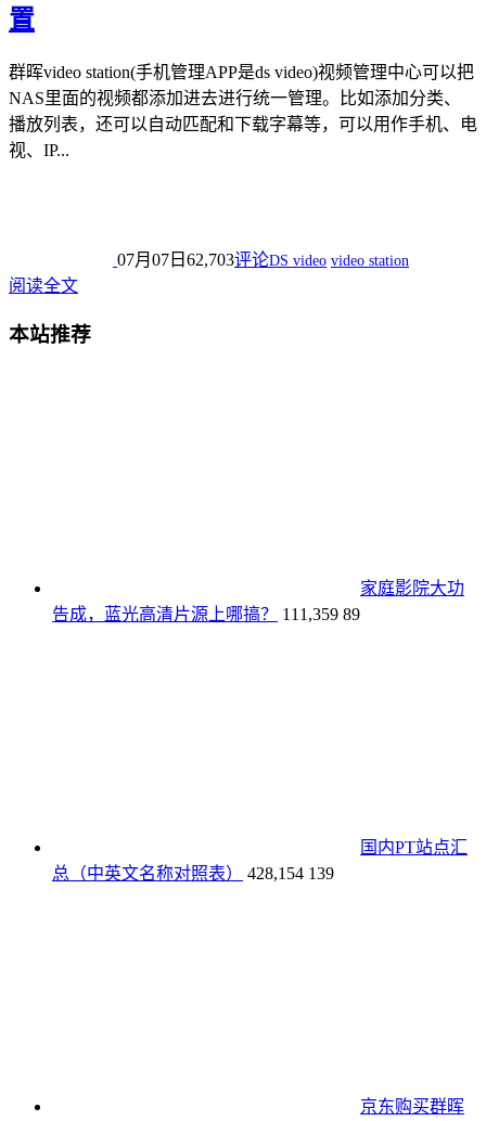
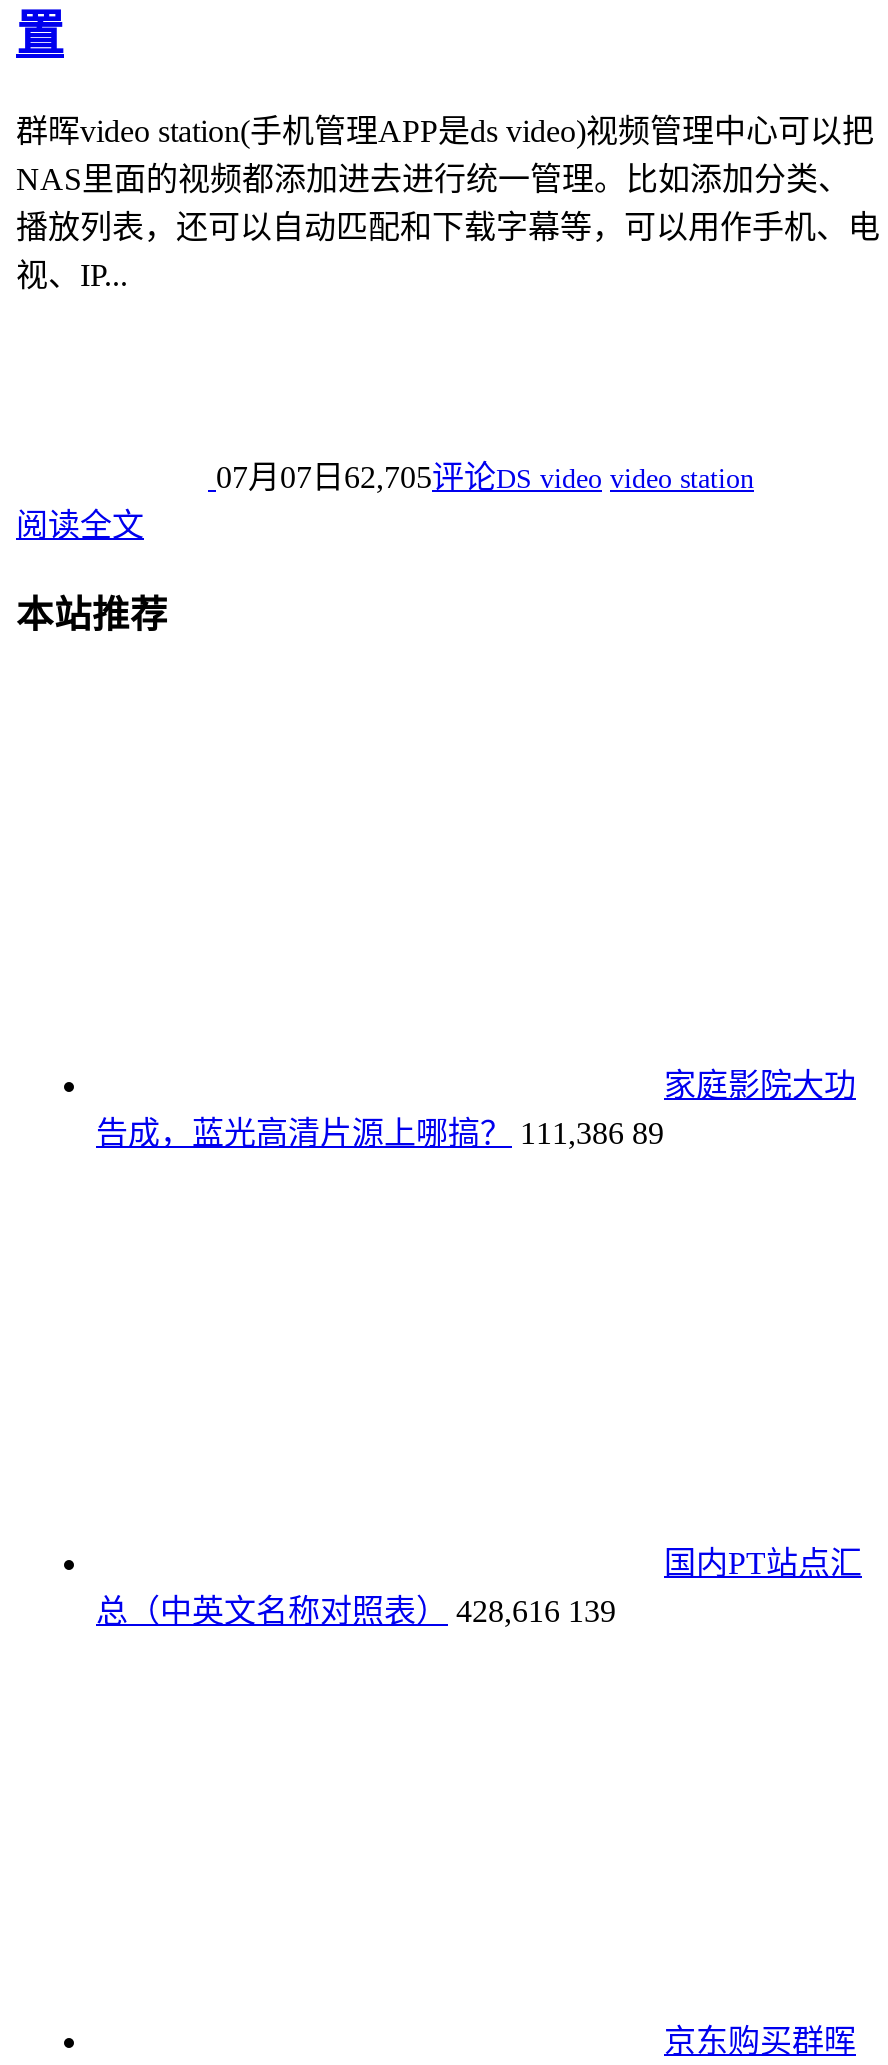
[117,250,409,269] 07月07日62,703评论DS video video station -> [216,460,754,494] 07月07日62,705评论DS video video station
[52,605,360,624] 告成，蓝光高清片源上哪搞？ 111,359 89 -> [96,1115,664,1149] 告成，蓝光高清片源上哪搞？ 111,386 89
[52,864,334,883] 总（中英文名称对照表） 428,154 139 -> [96,1593,616,1627] 总（中英文名称对照表） 428,616 139

